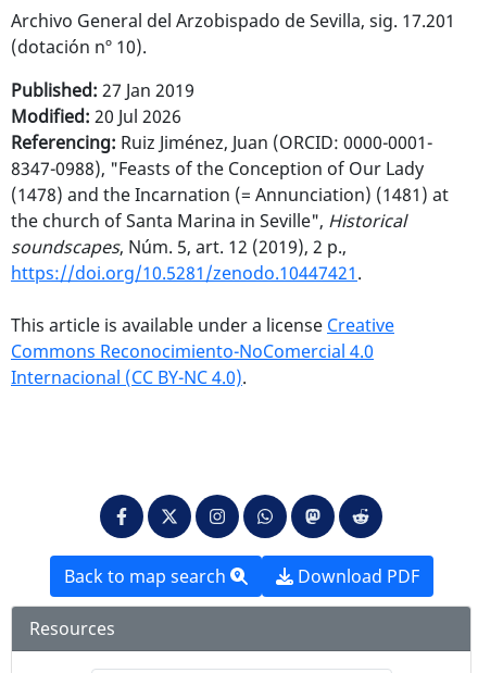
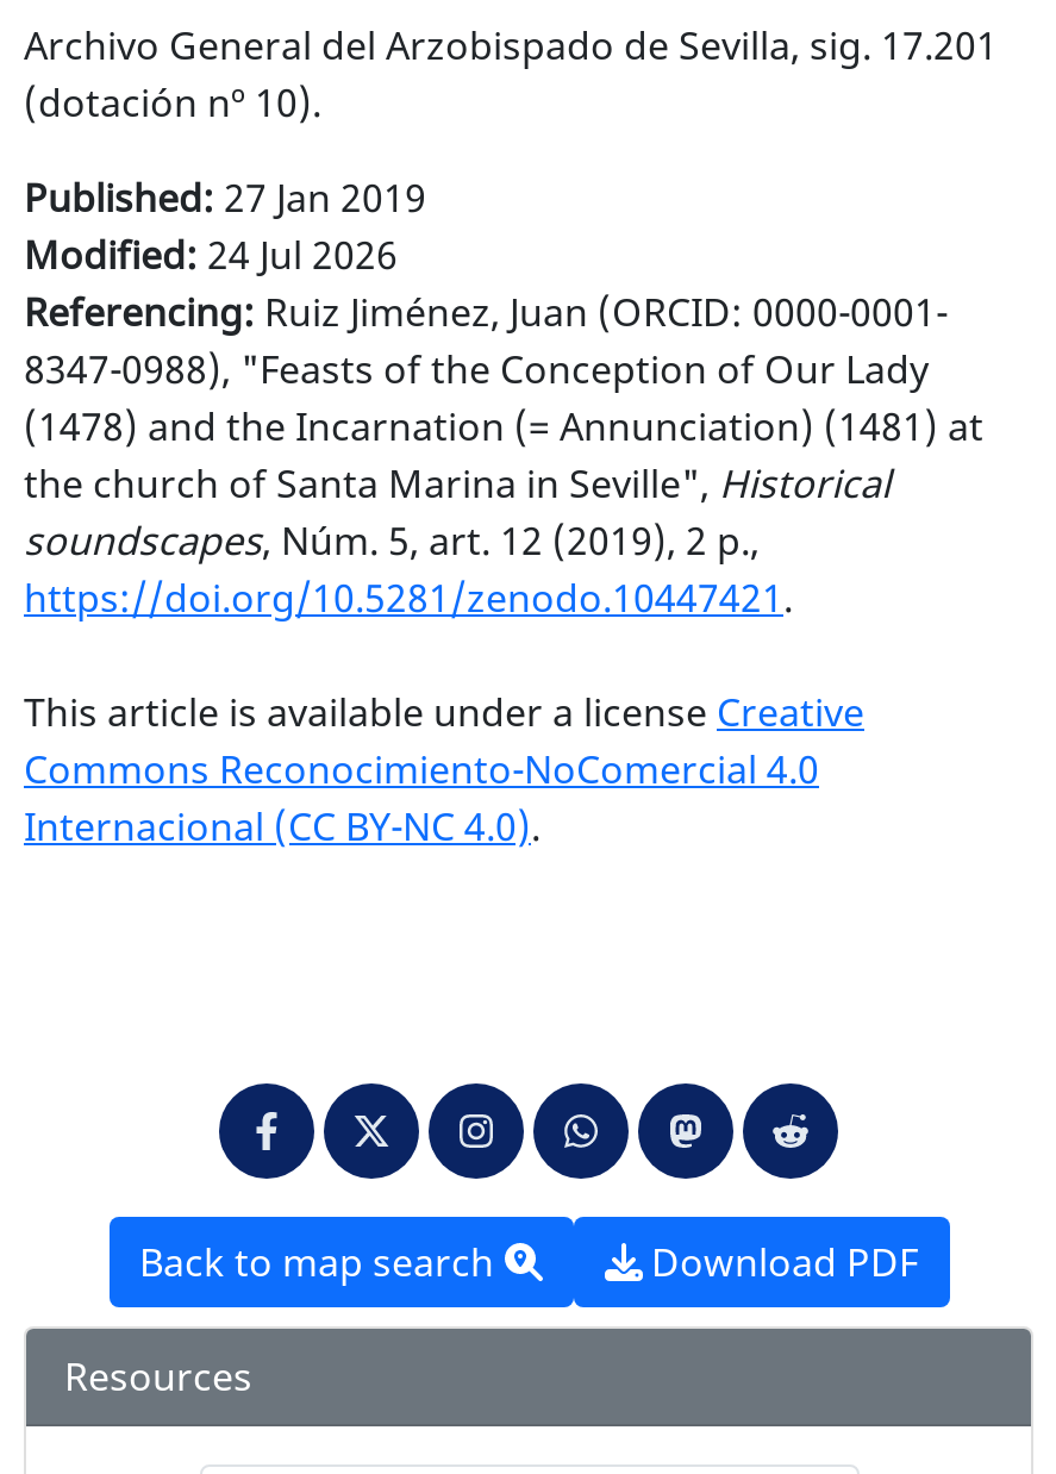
[11,104,181,128] Modified: 20 Jul 2026 -> [24,229,398,281] Modified: 24 Jul 2026

